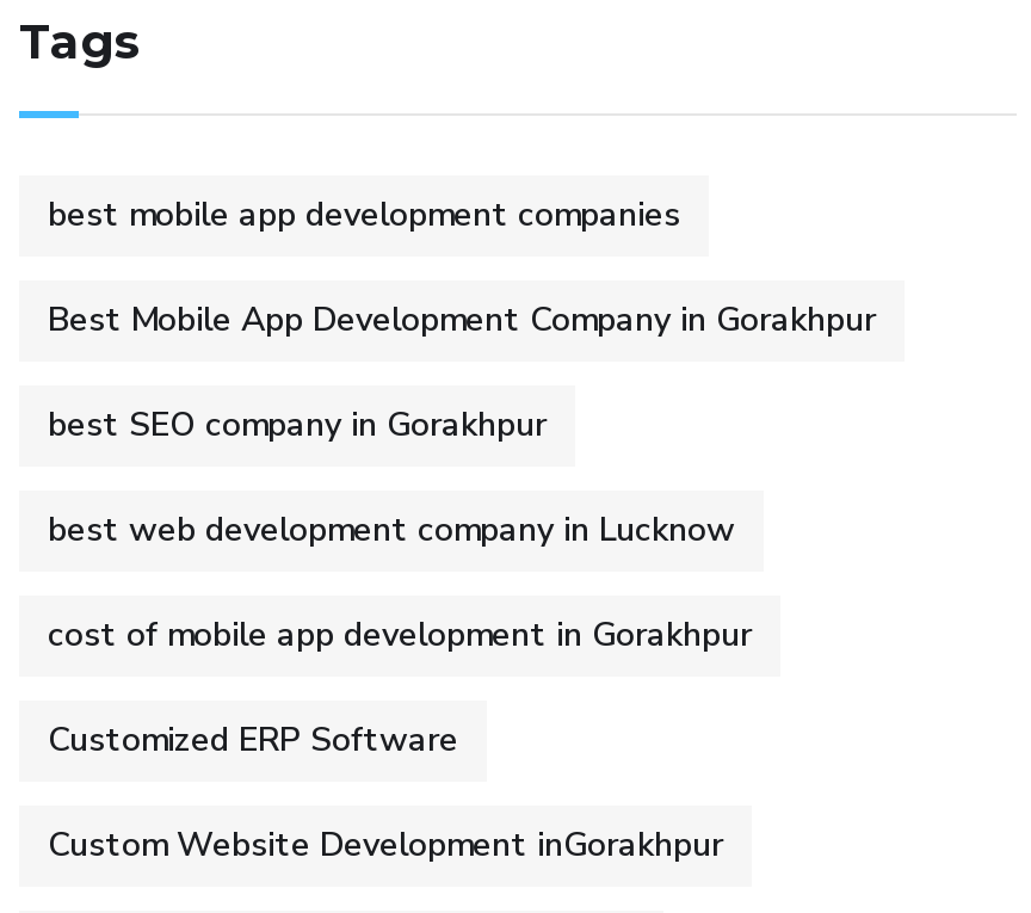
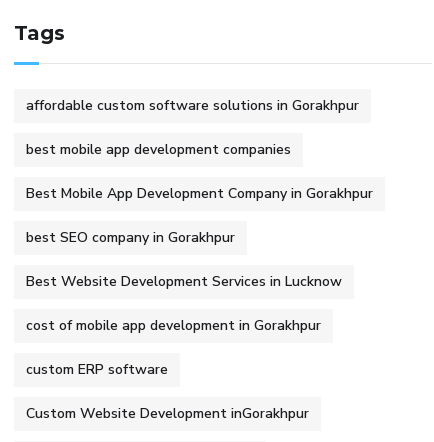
none -> [26,96,359,115] affordable custom software solutions in Gorakhpur
[48,507,735,553] best web development company in Lucknow -> [26,272,342,291] Best Website Development Services in Lucknow
[48,718,458,763] Customized ERP Software -> [26,360,168,379] custom ERP software

